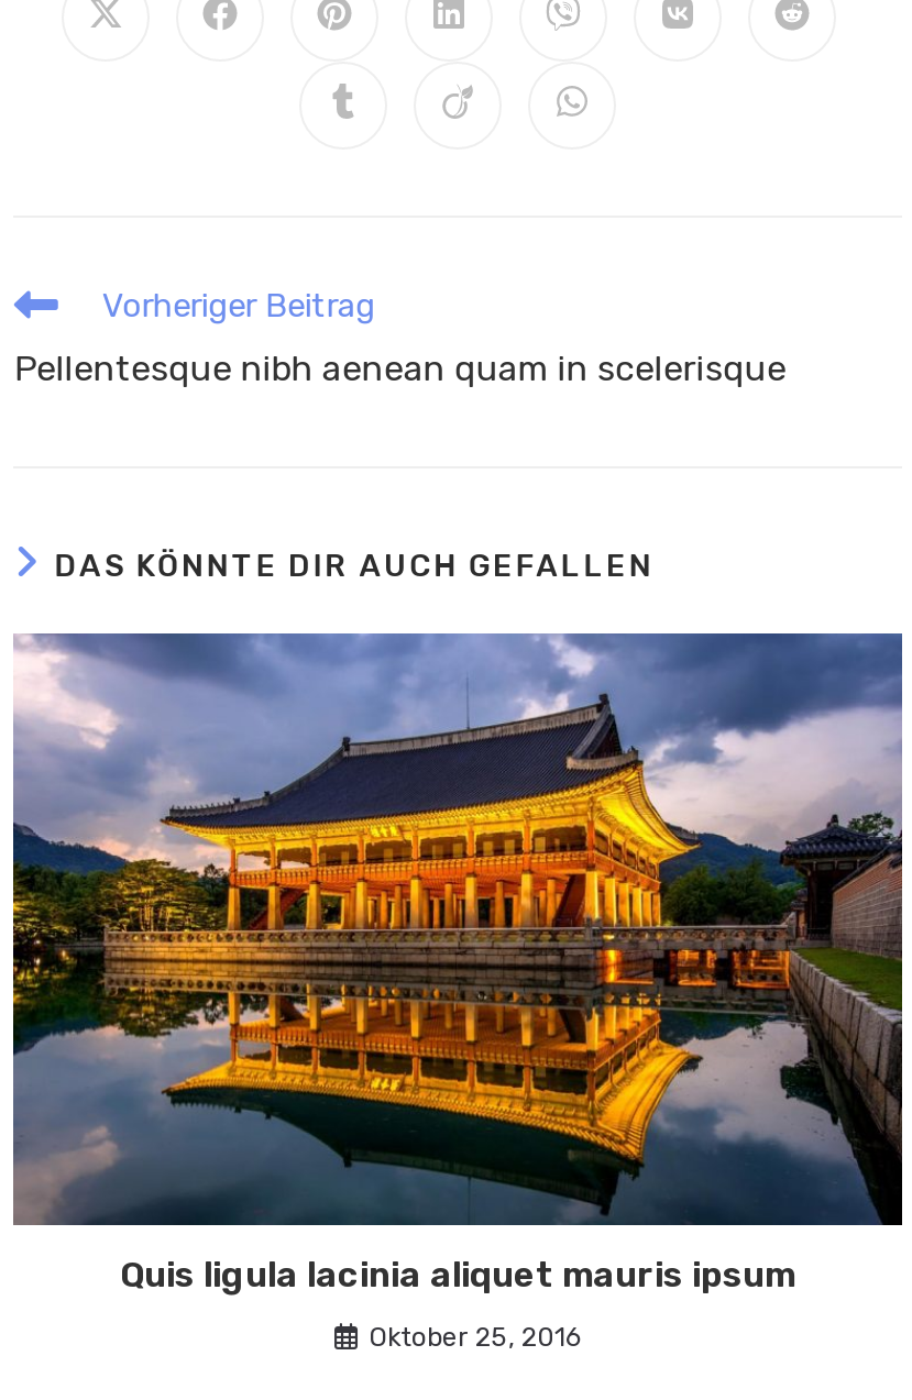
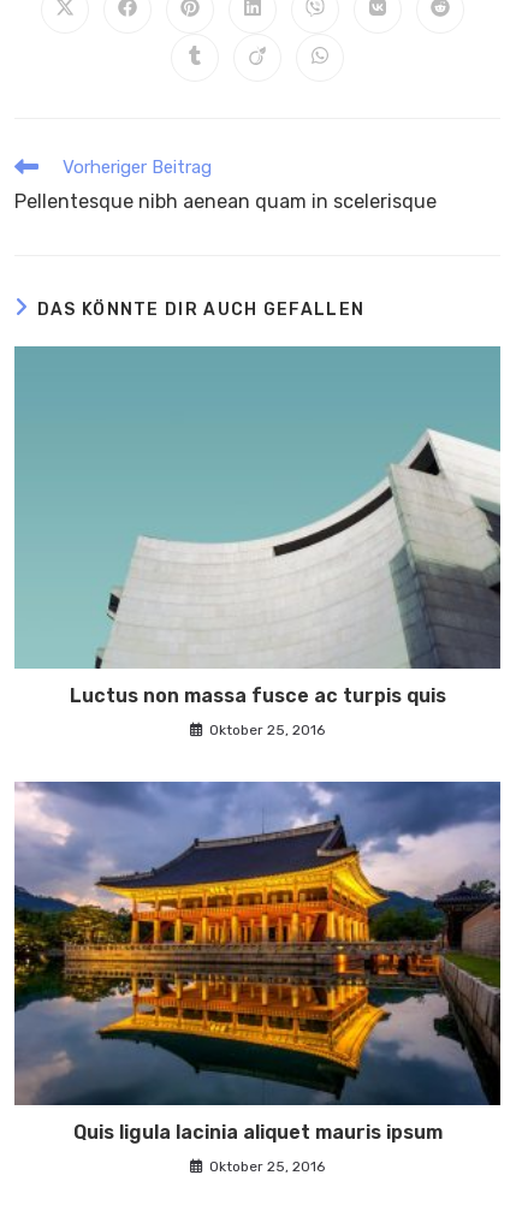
none -> [13,346,500,739] [image] | Luctus non massa fusce ac turpis quis | Oktober 25, 2016

